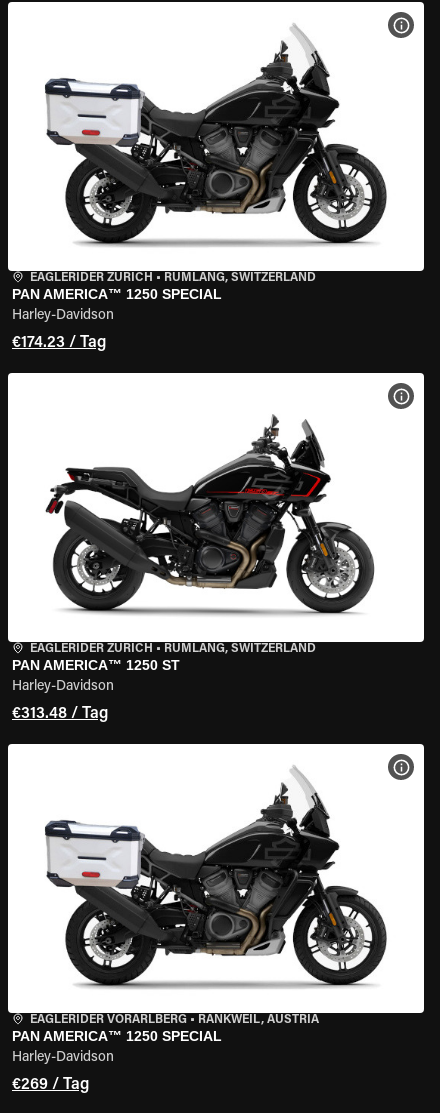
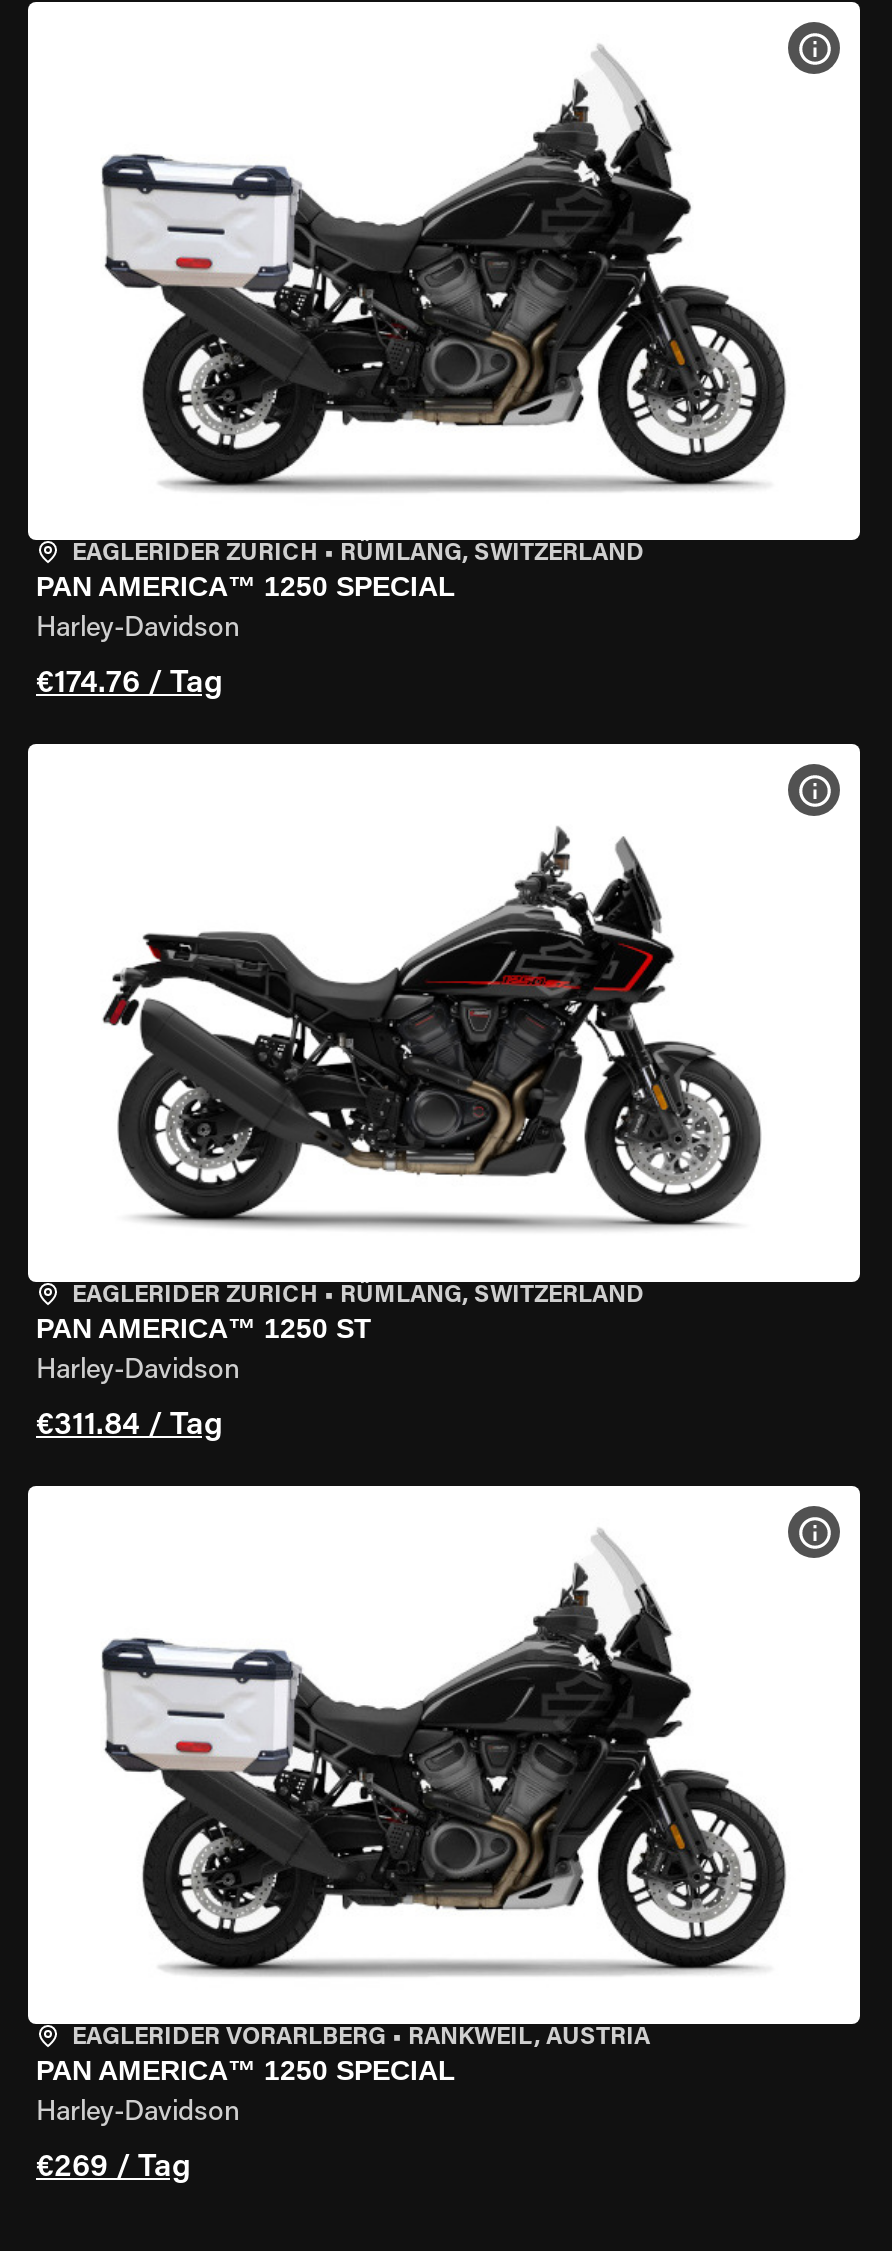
[12,335,106,351] €174.23 / Tag -> [36,668,222,700] €174.76 / Tag
[12,706,108,722] €313.48 / Tag -> [36,1410,222,1442] €311.84 / Tag

